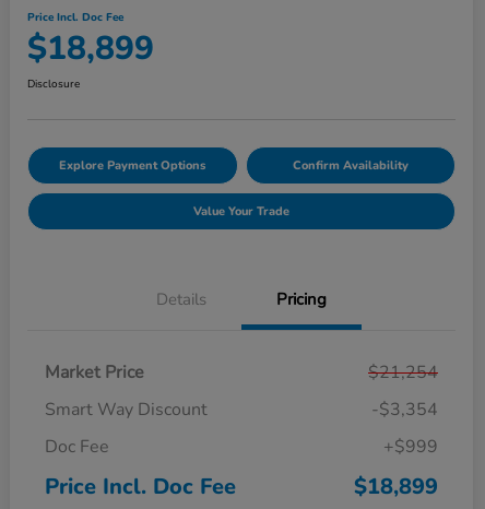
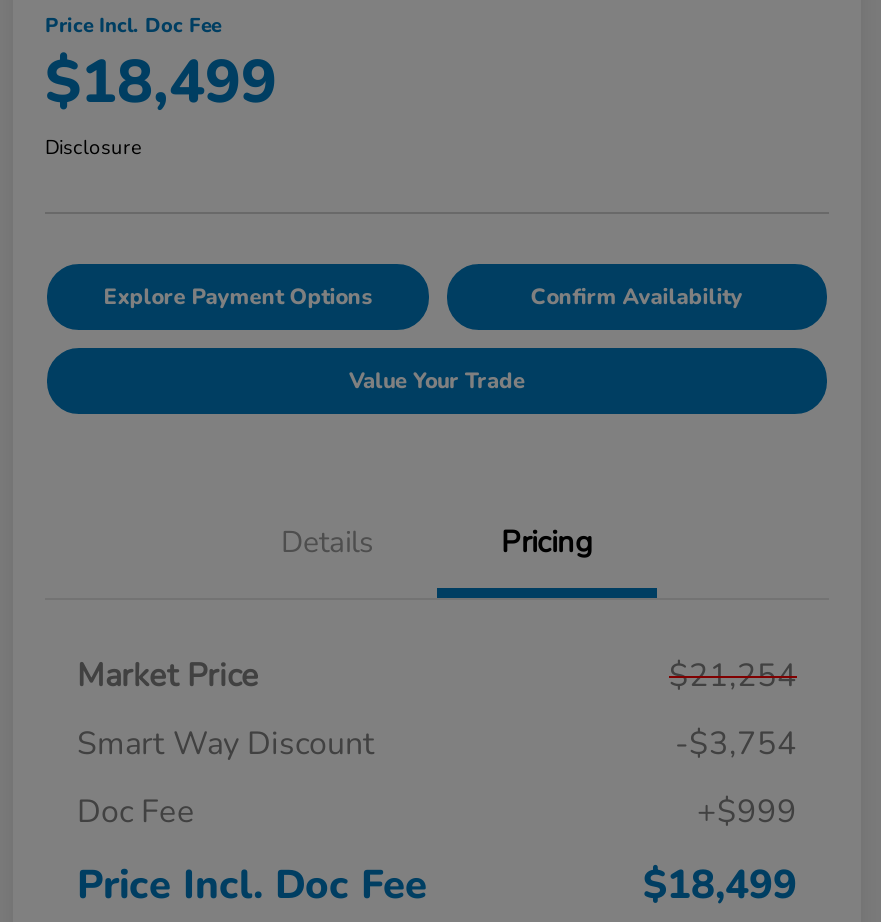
[27,26,154,71] $18,899 -> [45,42,277,124] $18,499
[371,397,438,421] -$3,354 -> [675,722,797,766] -$3,754
[354,472,438,501] $18,899 -> [643,858,797,912] $18,499

